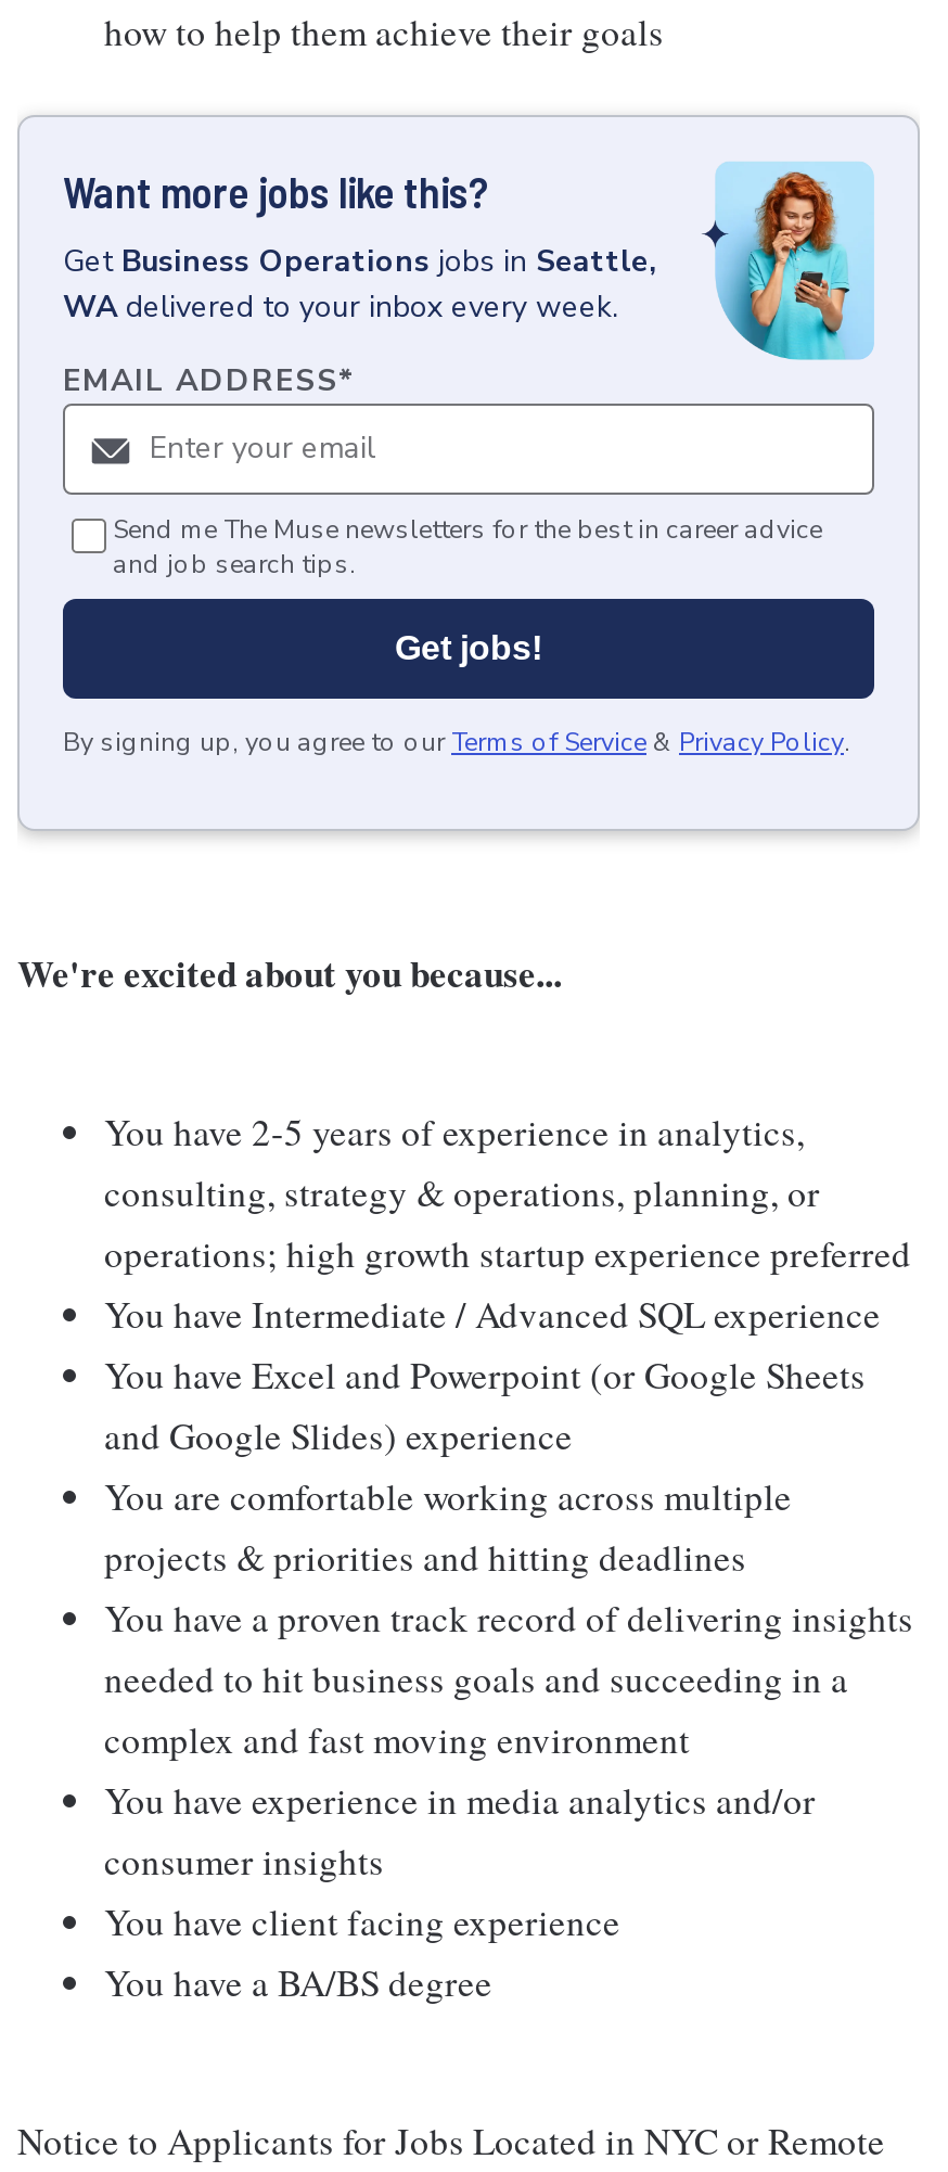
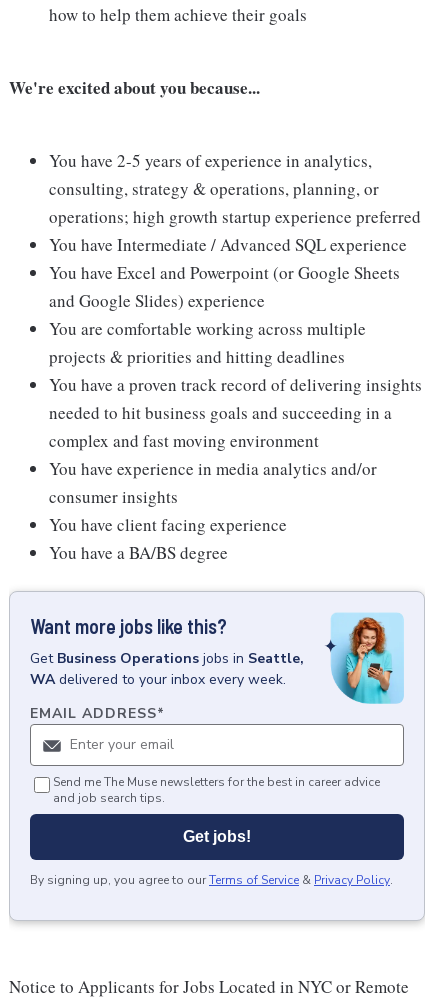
moved [17,115,920,838] -> [9,591,425,924]: [image] | Want more jobs like this? | Get Business Operations jobs in Seattle, | WA delivered to your inbox every week. | EMAIL ADDRESS*
moved [63,512,850,759] -> [30,774,393,888]: Send me The Muse newsletters for the best in career advice | and job search tips. | Get jobs! | By signing up, you agree to our Terms of Service & Privacy Policy.
moved [17,946,913,2007] -> [9,75,422,564]: We're excited about you because... | You have 2-5 years of experience in analytics, | consulting, strategy & operations, planning, or | ... | You have client facing experience | You have a BA/BS degree

